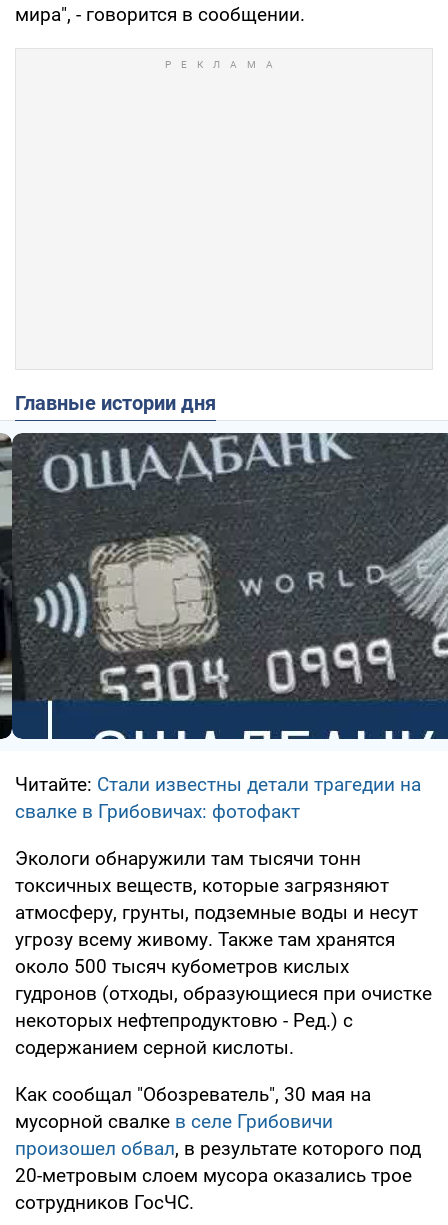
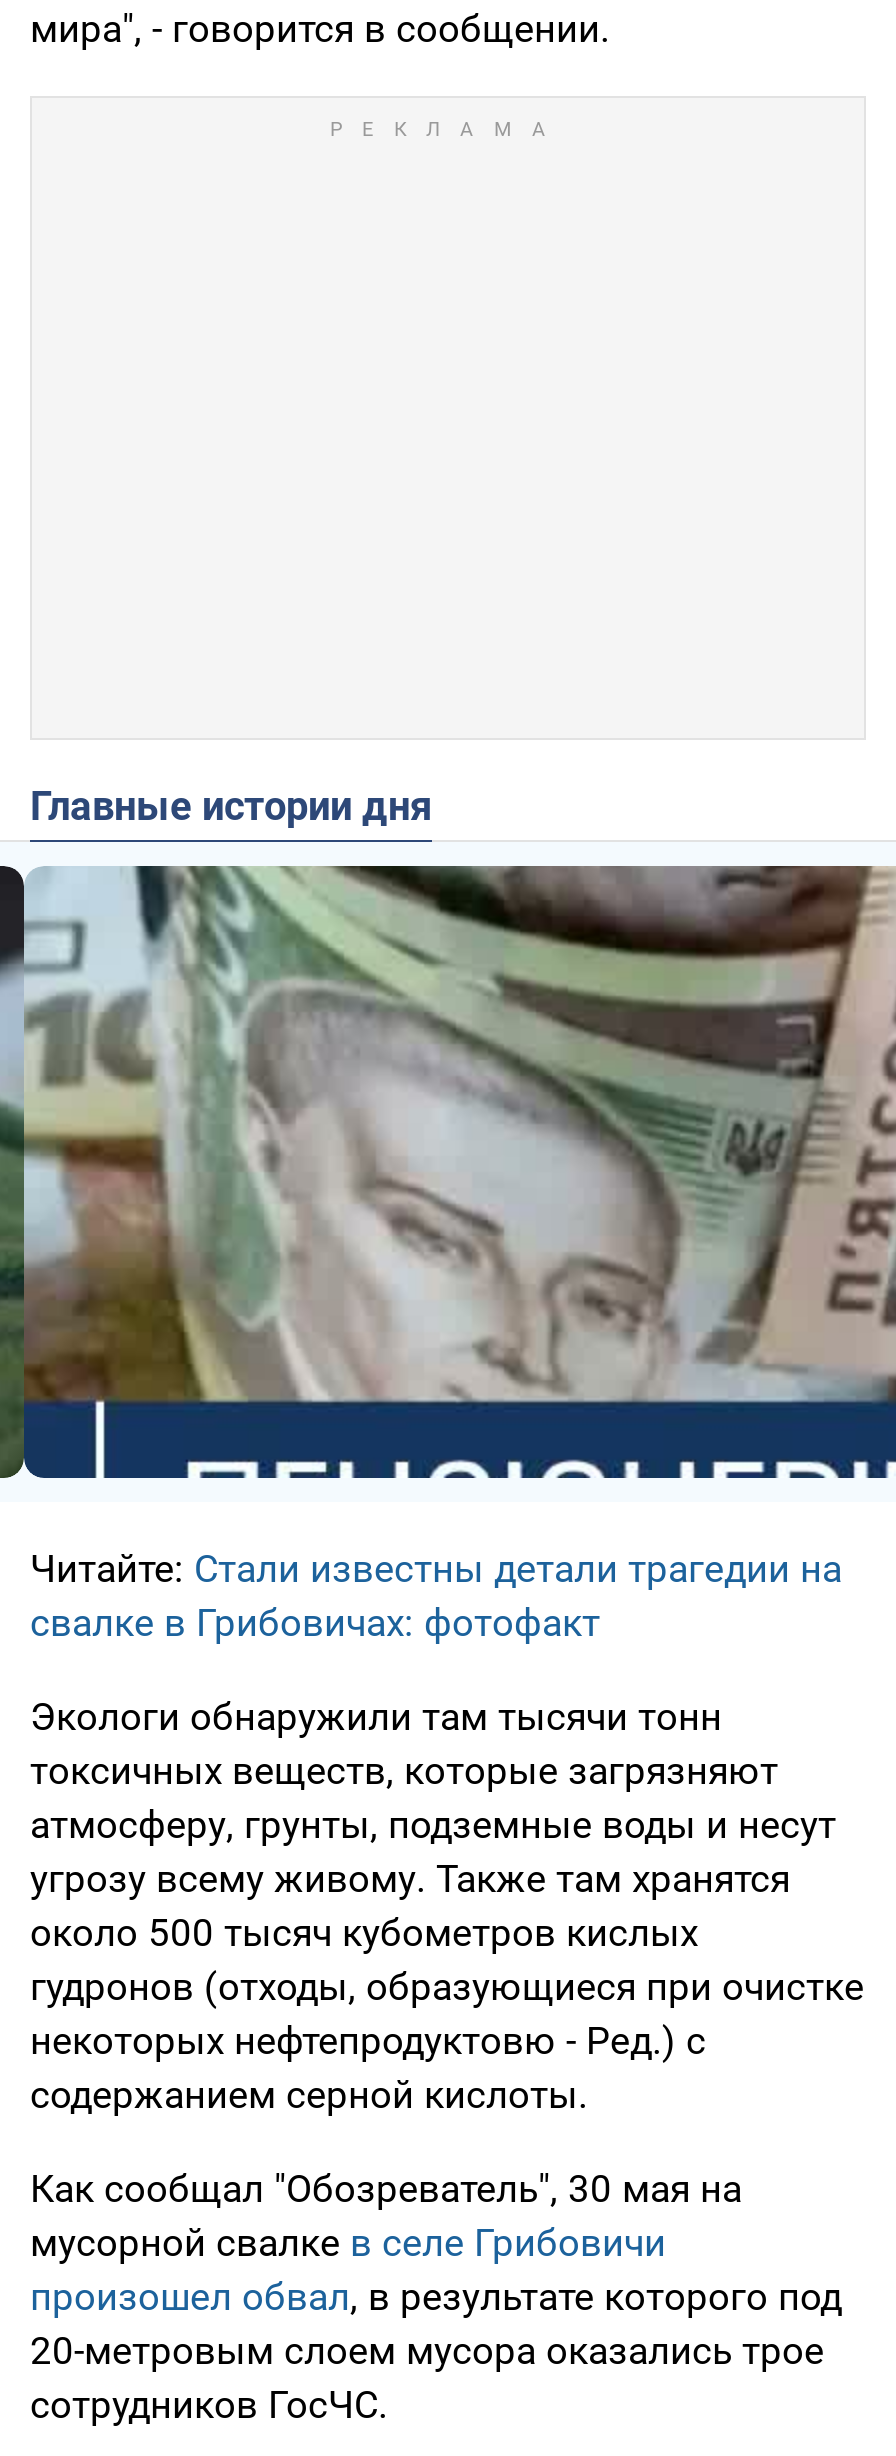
[3,432,445,740] [image] -> [6,866,890,1480] [image]

